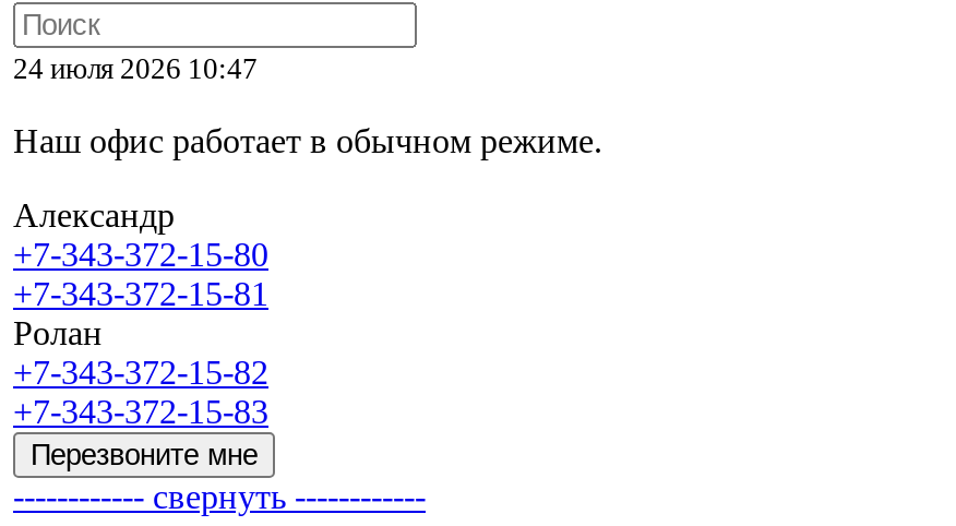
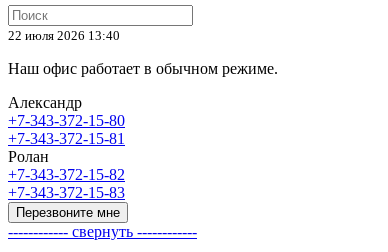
[13,52,258,85] 24 июля 2026 10:47 -> [8,28,120,43] 22 июля 2026 13:40

